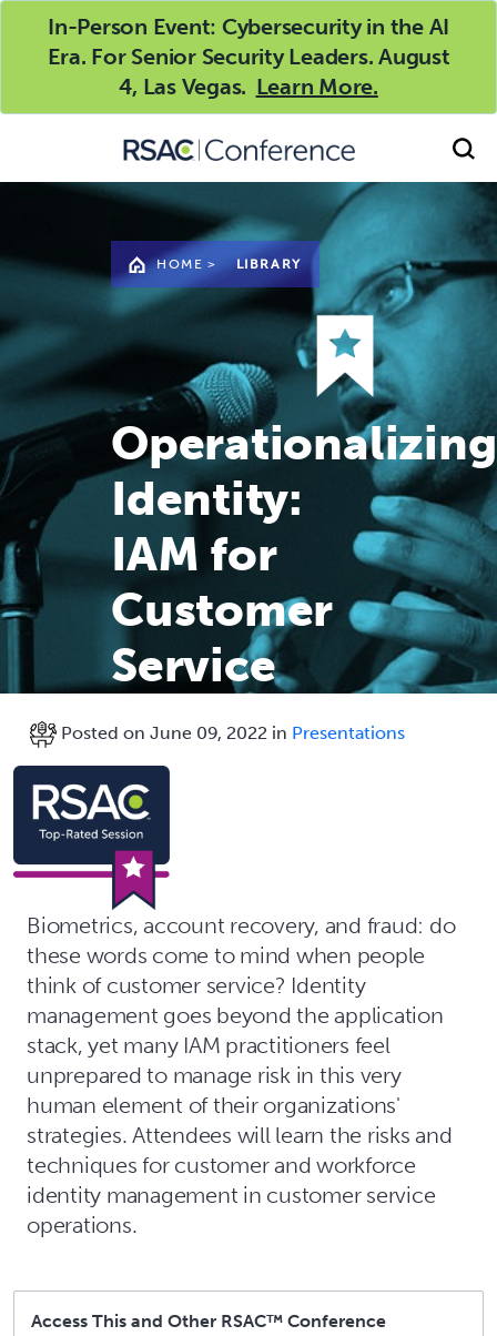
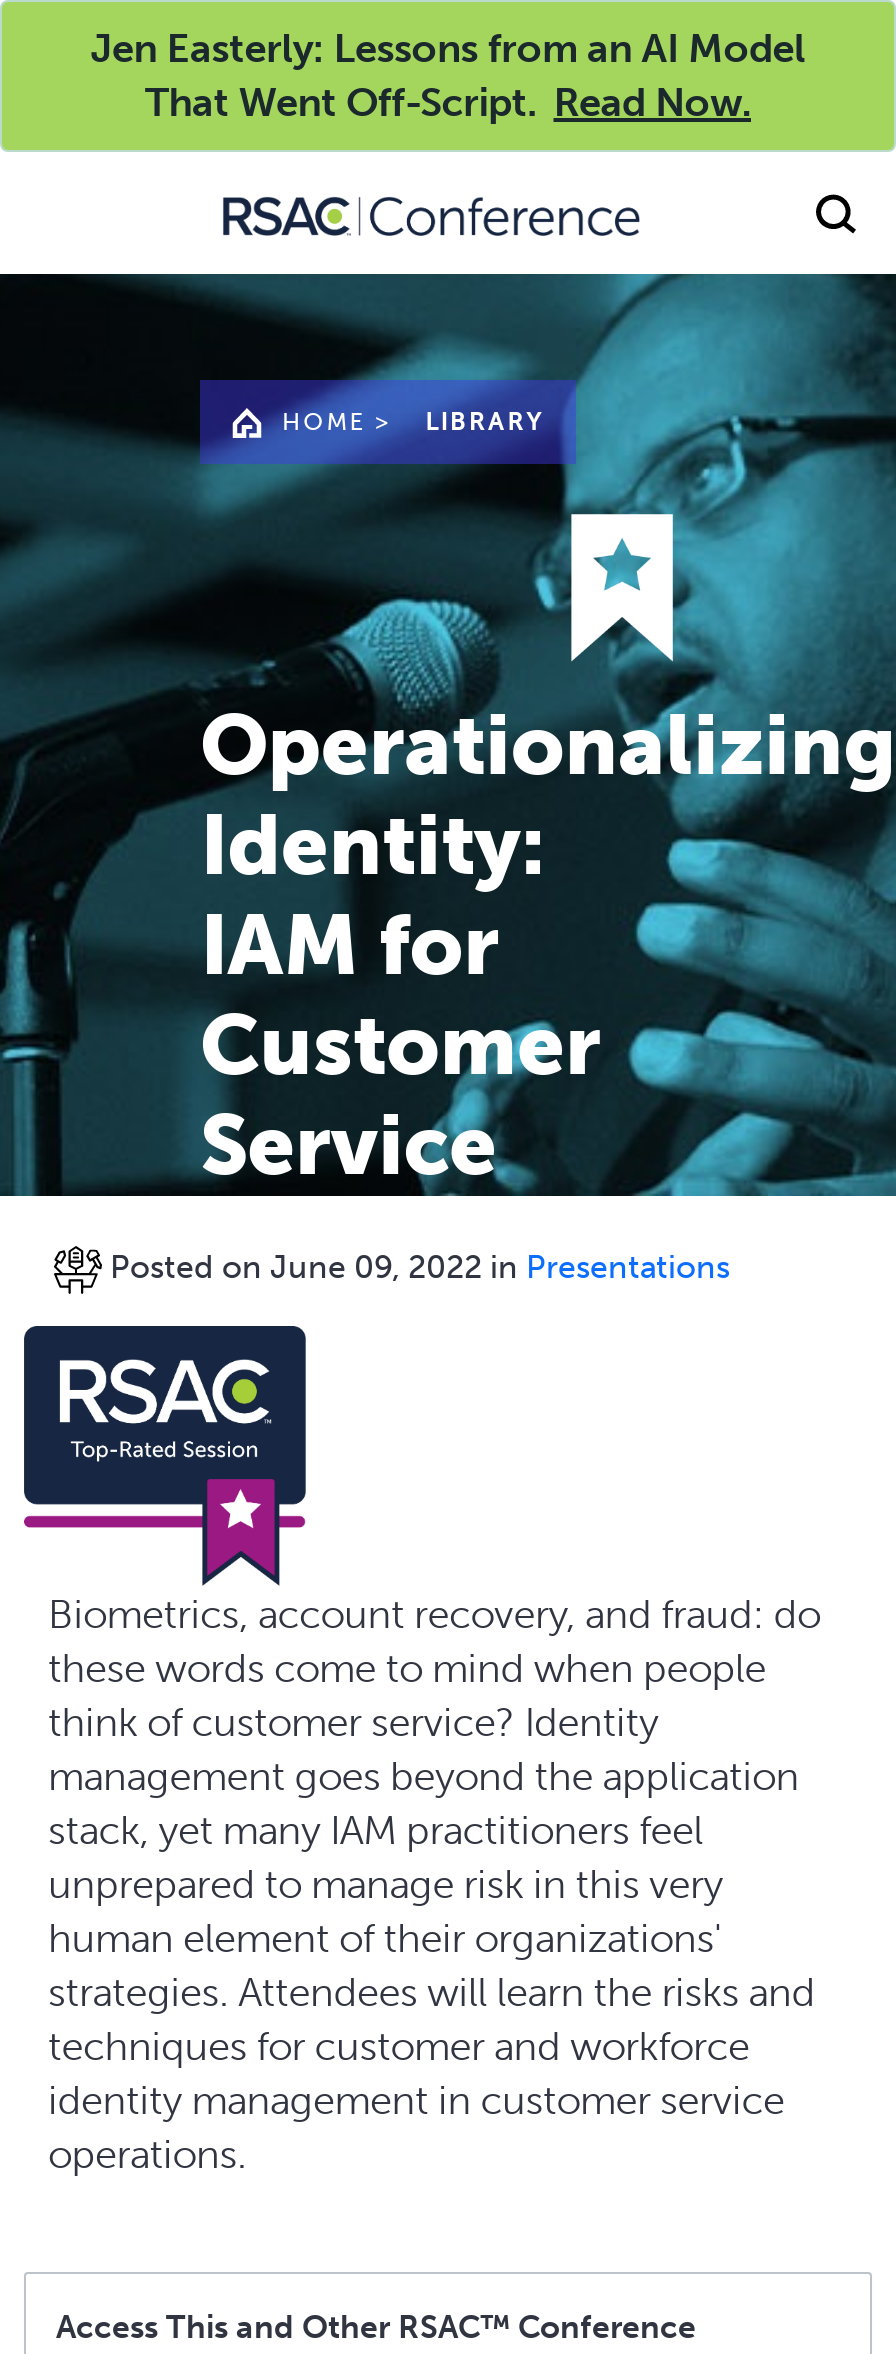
[47,13,450,100] In-Person Event: Cybersecurity in the AI | Era. For Senior Security Leaders. August | 4, Las Vegas. Learn More. -> [90,24,806,126] Jen Easterly: Lessons from an AI Model | That Went Off-Script. Read Now.

